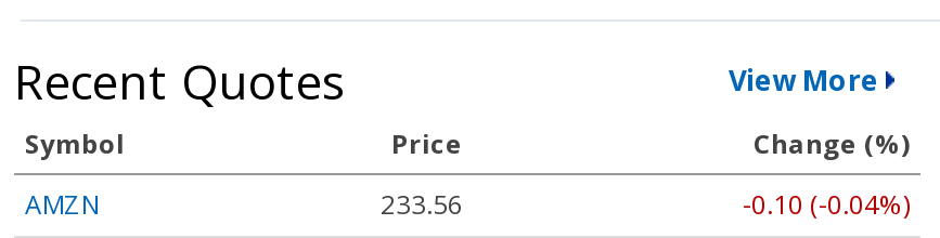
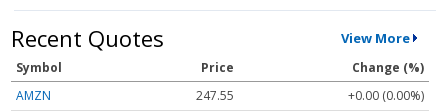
[381,185,463,222] 233.56 -> [196,86,234,103] 247.55
[743,185,910,222] -0.10 (-0.04%) -> [348,86,424,103] +0.00 (0.00%)

